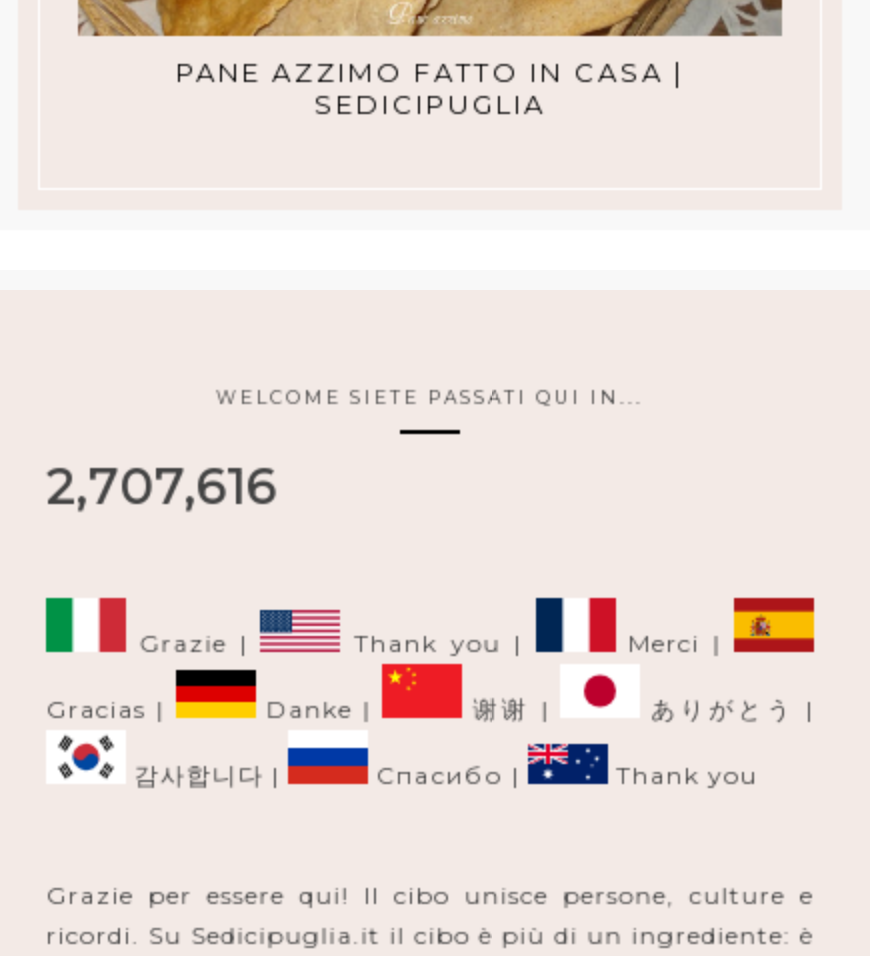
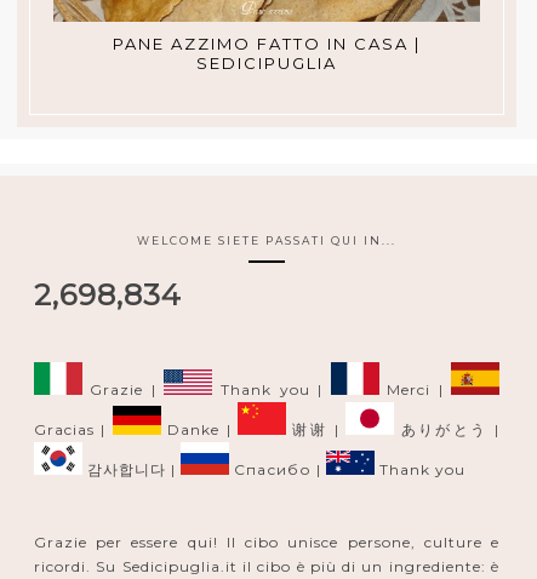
[46,458,276,516] 2,707,616 -> [34,277,182,312] 2,698,834

